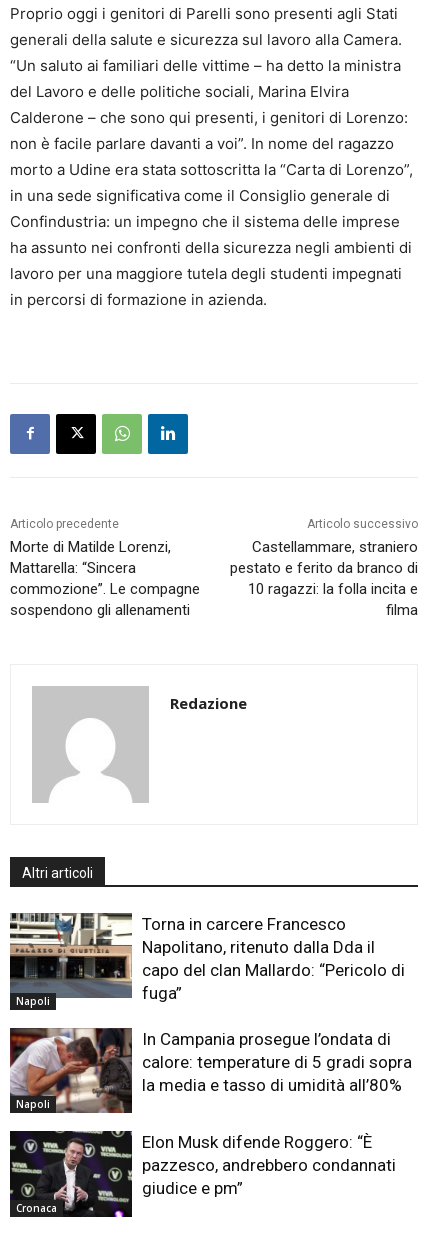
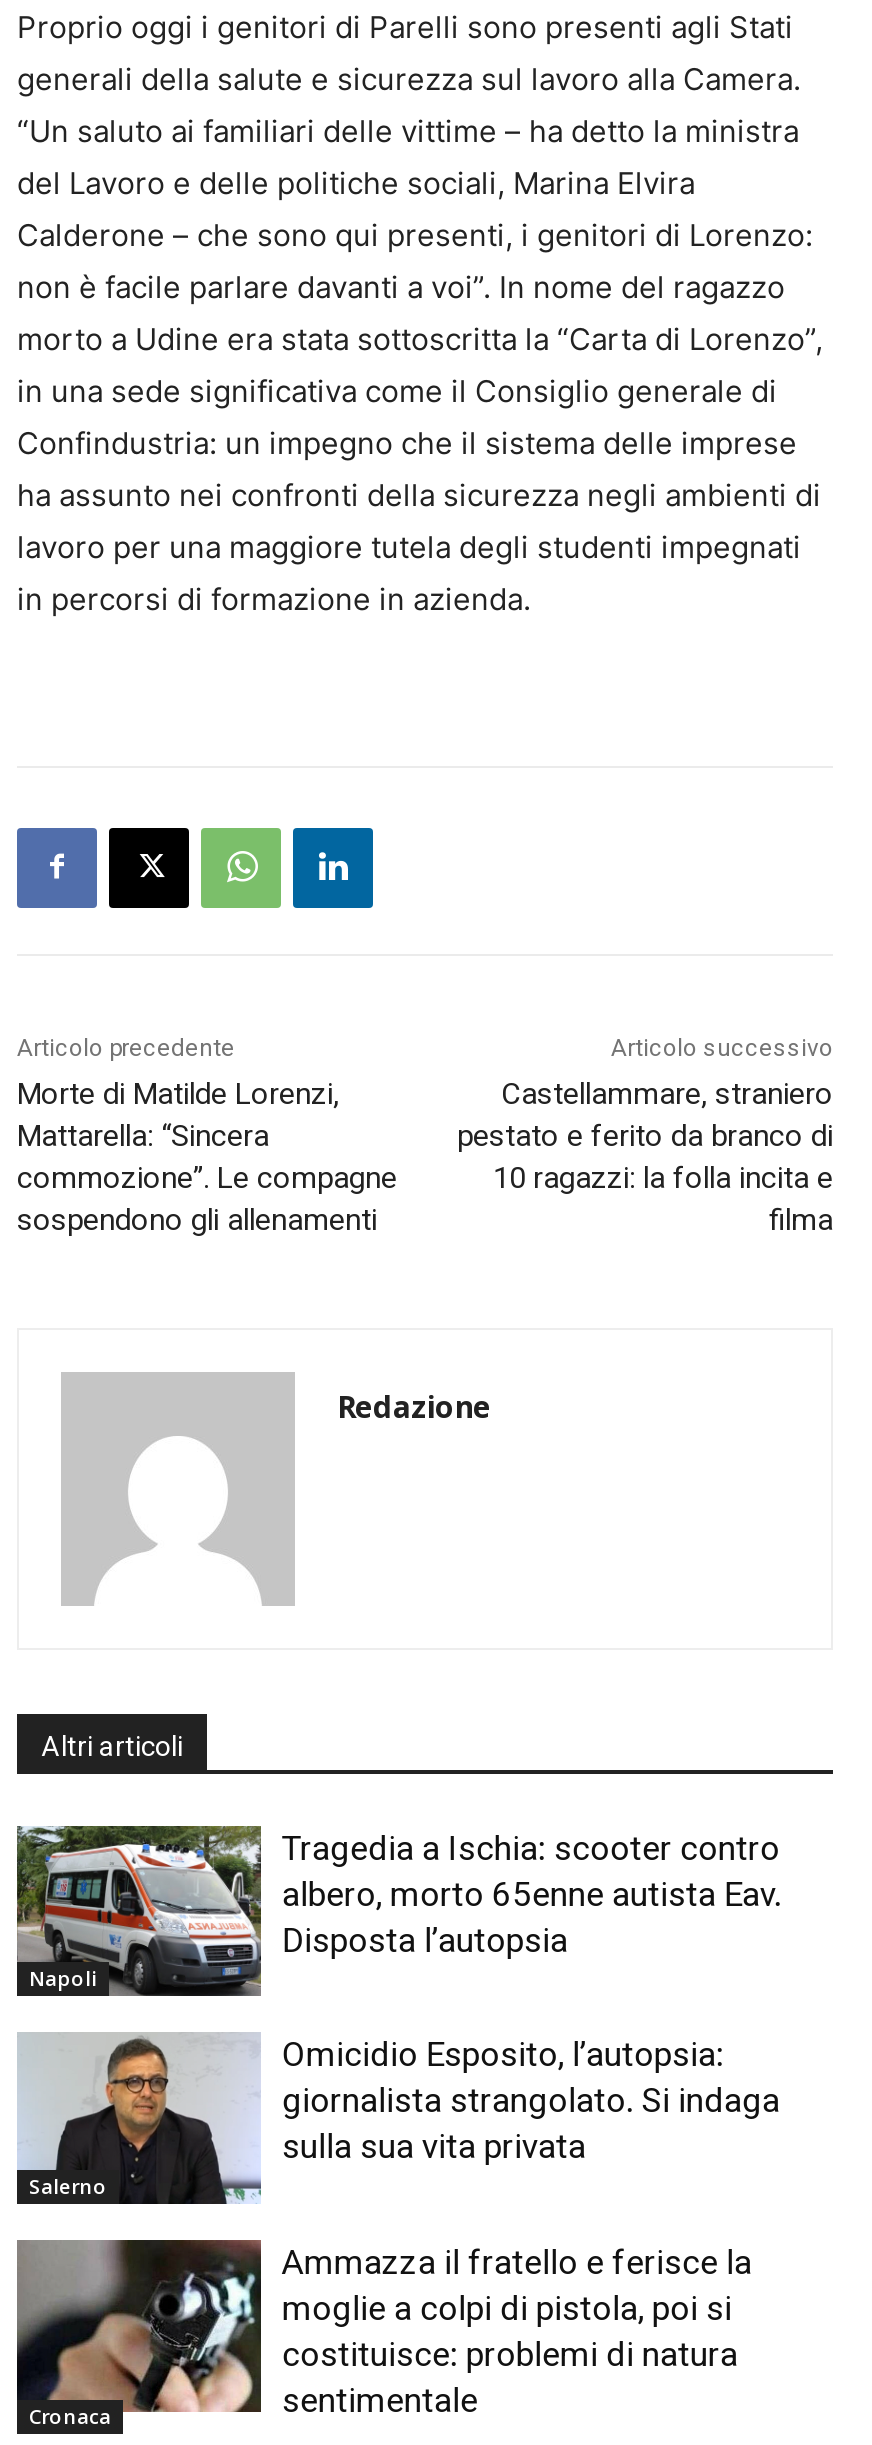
[10,912,405,1007] [image] | Torna in carcere Francesco | Napolitano, ritenuto dalla Dda il | capo del clan Mallardo: “Pericolo di | fuga” -> [15,1826,782,1996] [image] | Tragedia a Ischia: scooter contro | albero, morto 65enne autista Eav. | Disposta l’autopsia
[9,1027,133,1114] [image] | Napoli -> [17,2032,253,2206] [image] | Salerno
[142,1029,412,1095] In Campania prosegue l’ondata di | calore: temperature di 5 gradi sopra | la media e tasso di umidità all’80% -> [282,2035,780,2167] Omicidio Esposito, l’autopsia: | giornalista strangolato. Si indaga | sulla sua vita privata
[10,1130,396,1218] [image] | Elon Musk difende Roggero: “È | pazzesco, andrebbero condannati | giudice e pm” -> [15,2238,752,2434] [image] | Ammazza il fratello e ferisce la | moglie a colpi di pistola, poi si | costituisce: problemi di natura | sentimentale

